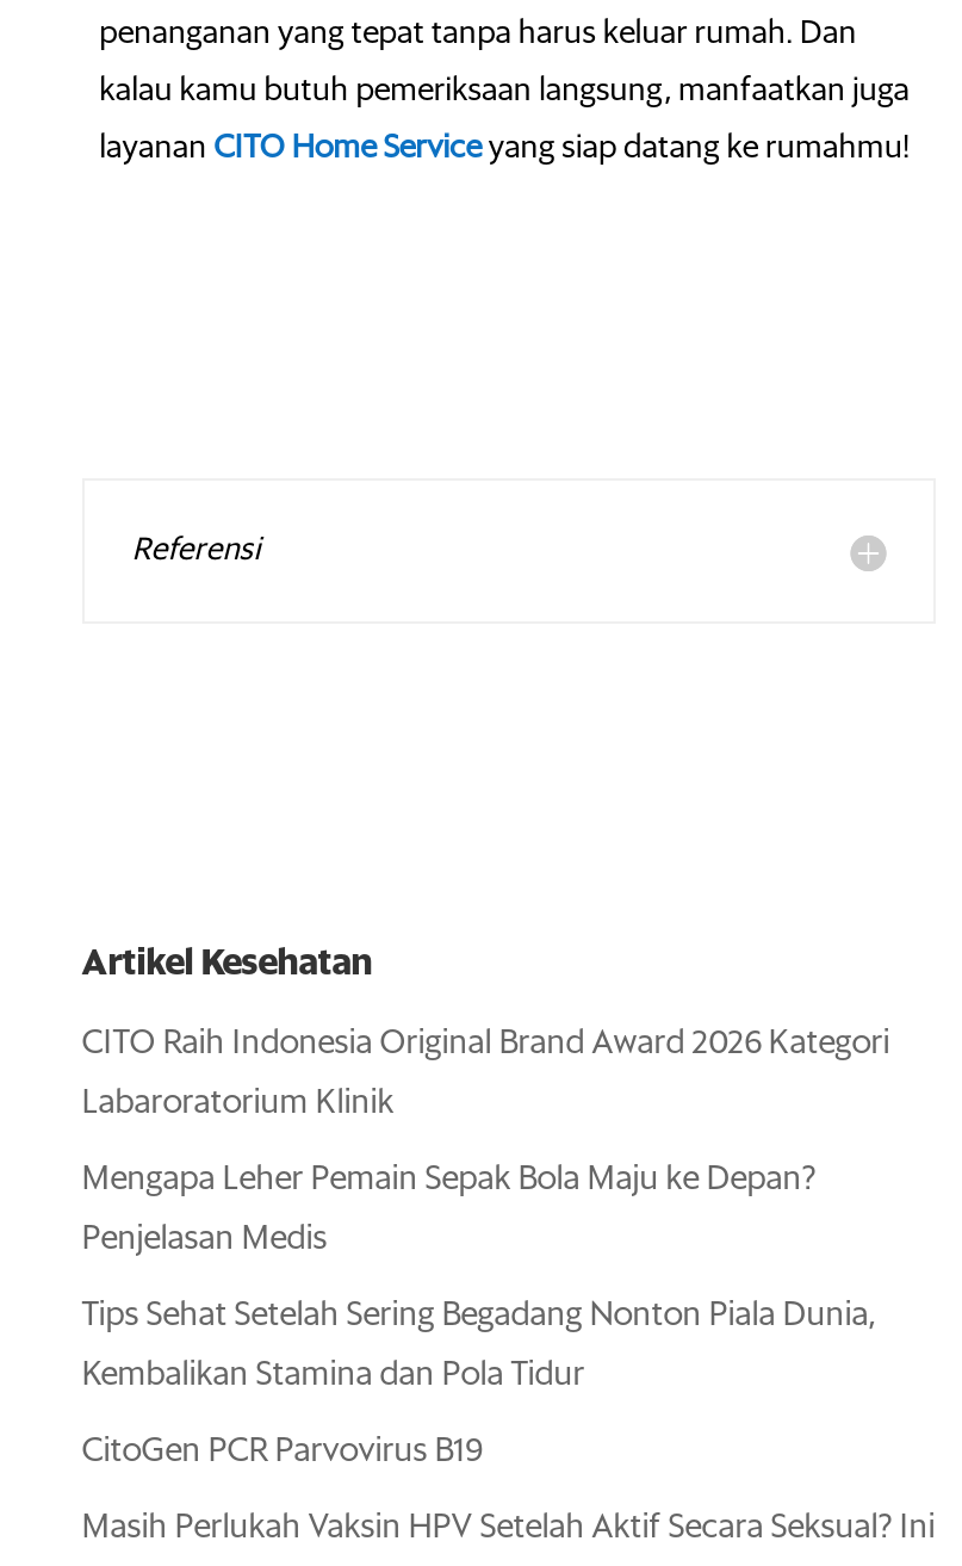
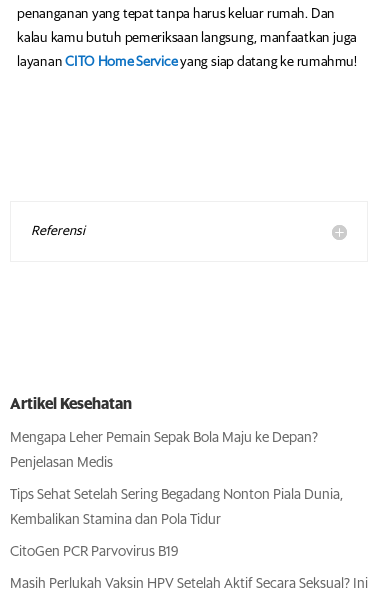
[82,1027,890,1120] CITO Raih Indonesia Original Brand Award 2026 Kategori | Labaroratorium Klinik -> none

